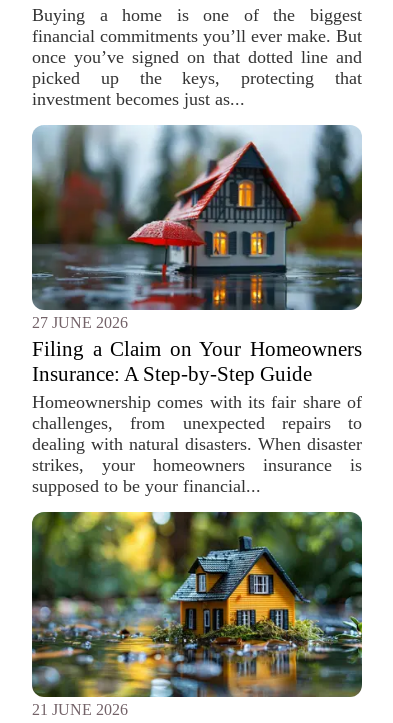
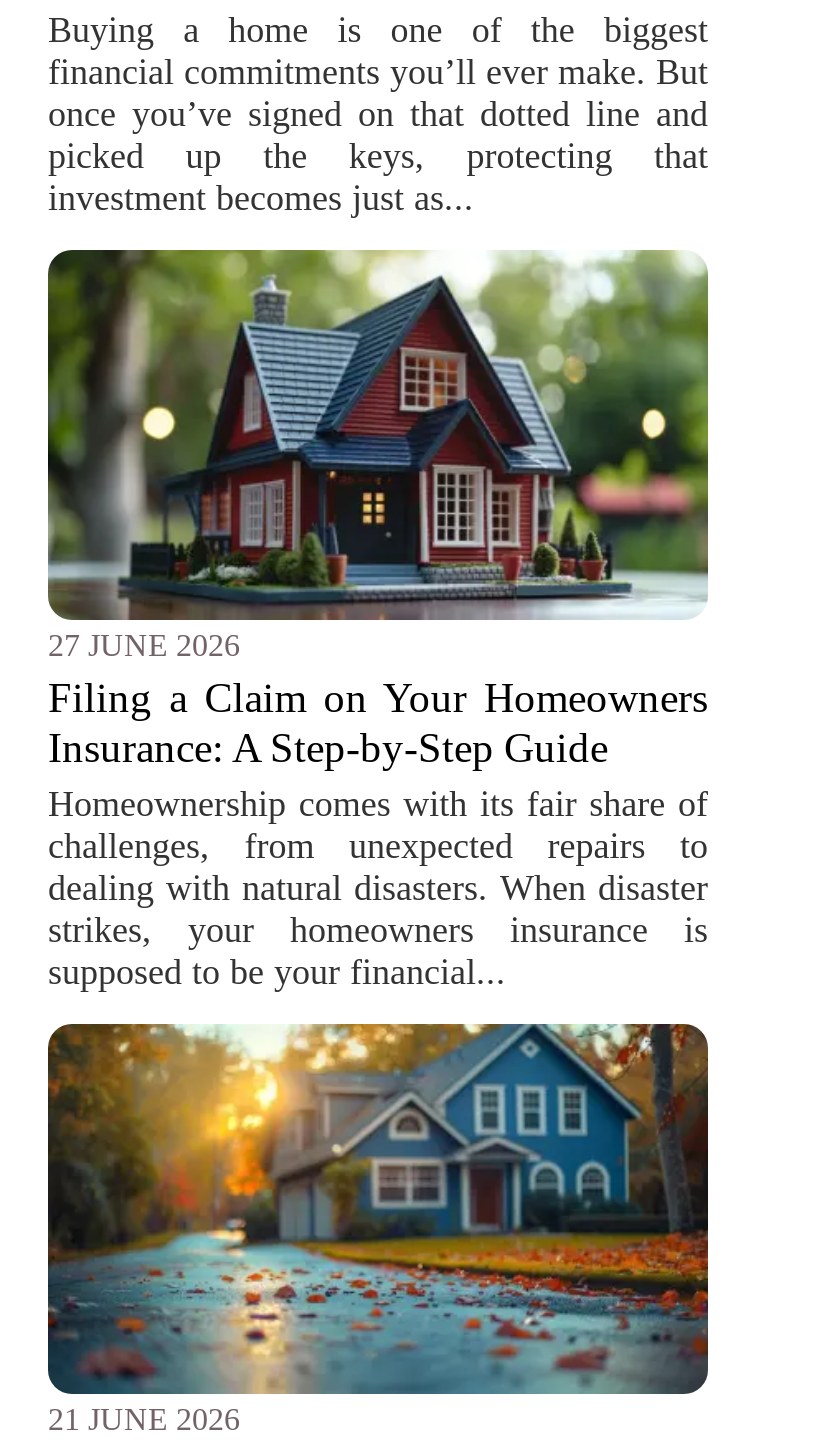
[32,125,363,311] [image] -> [46,248,710,622] [image]
[31,511,363,698] [image] -> [46,1022,710,1396] [image]

